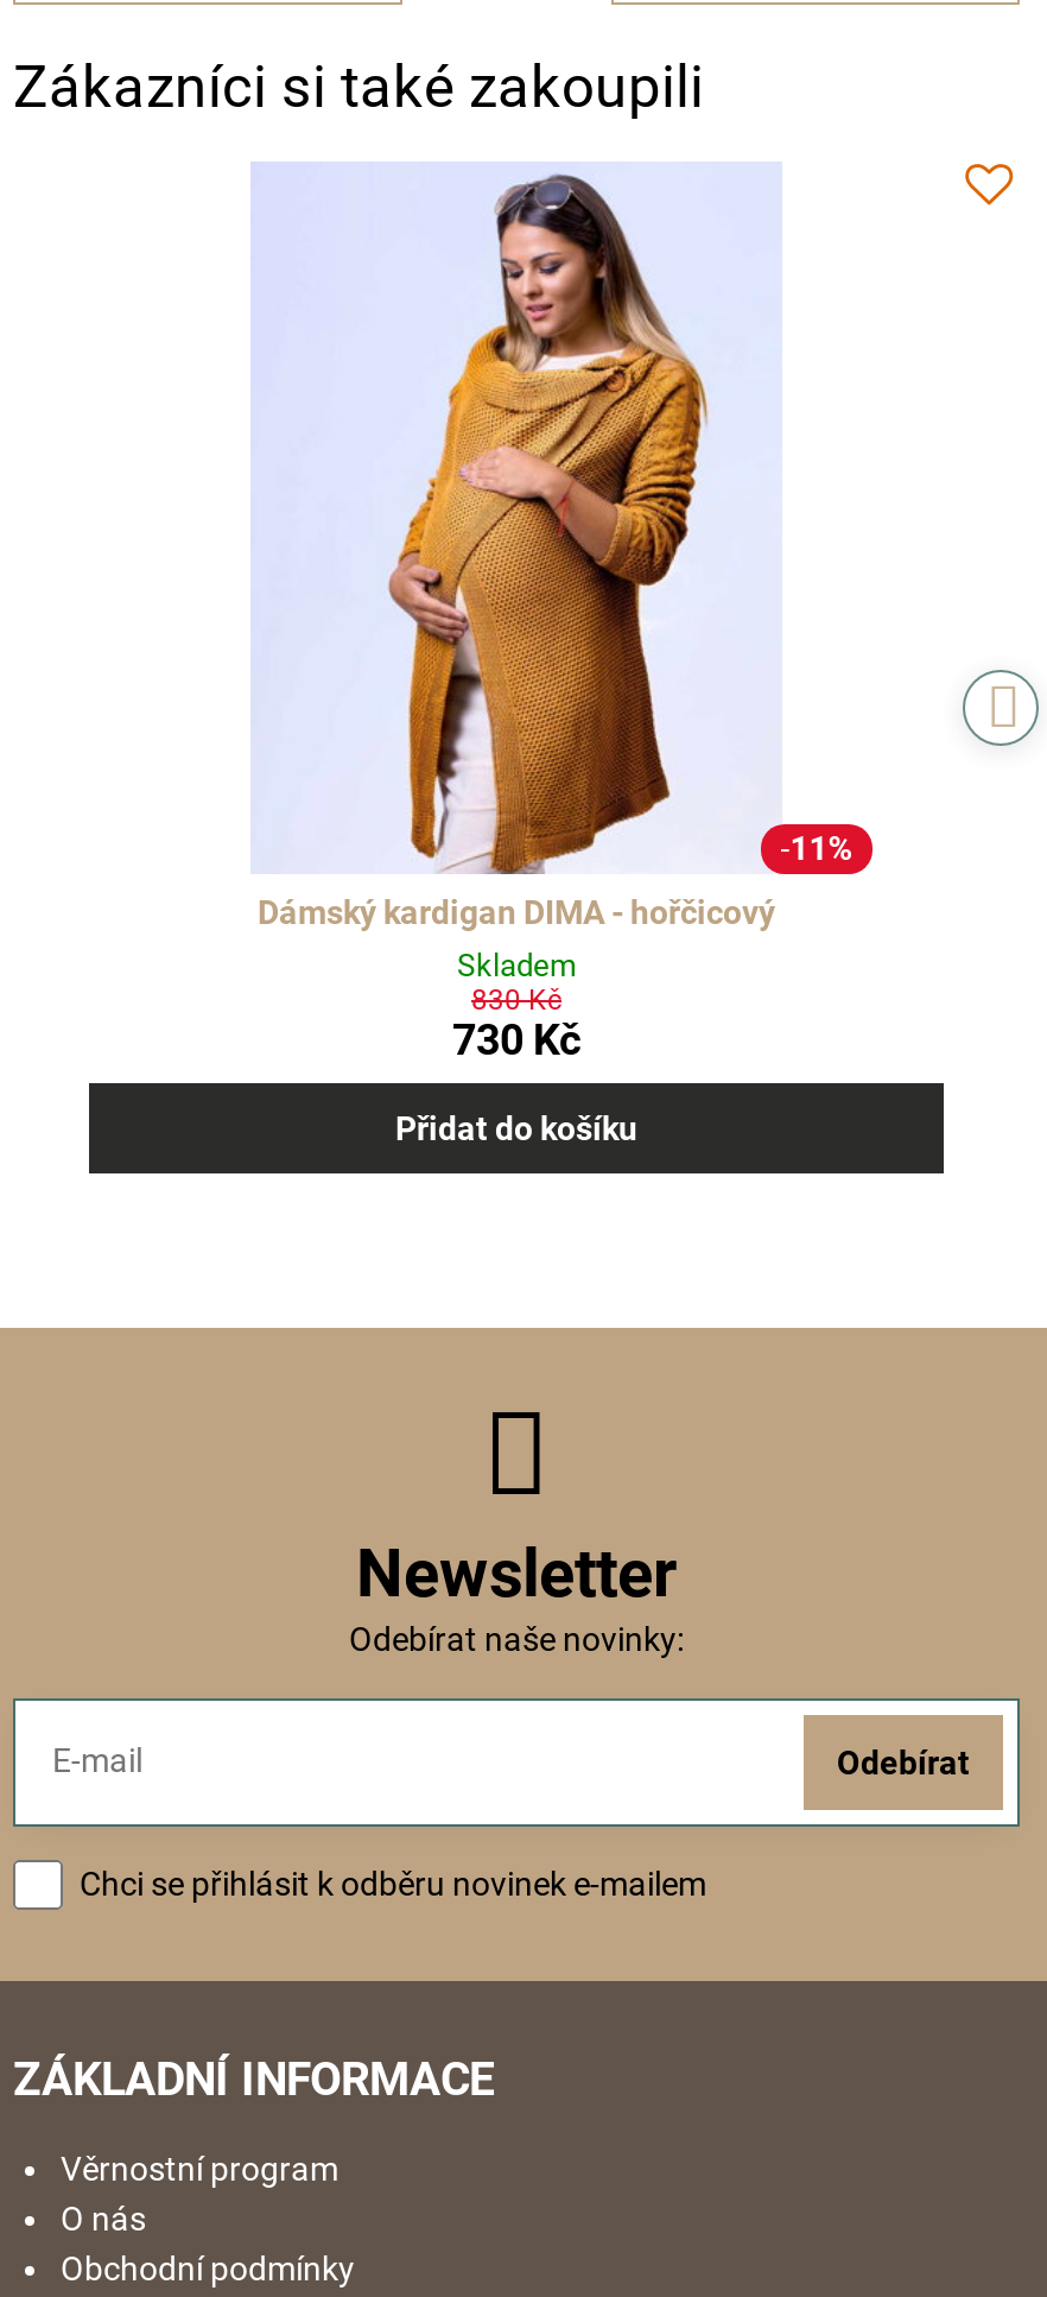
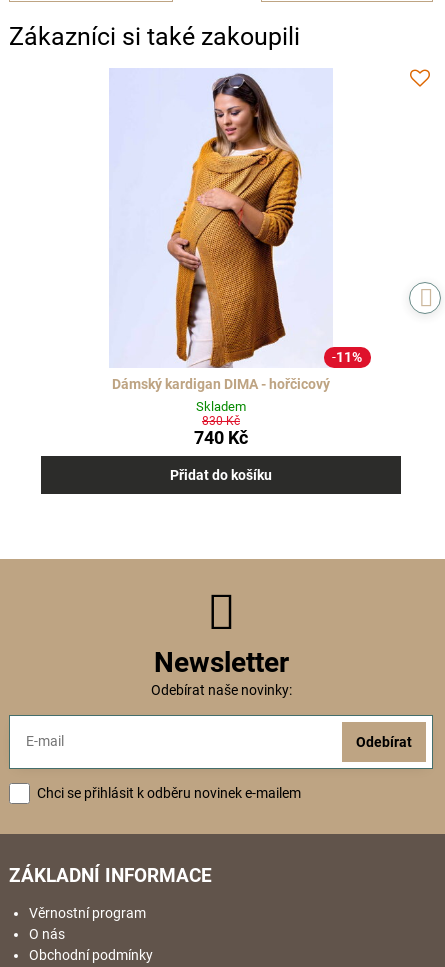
[452,1015,580,1064] 730 Kč -> [194,427,248,448] 740 Kč

